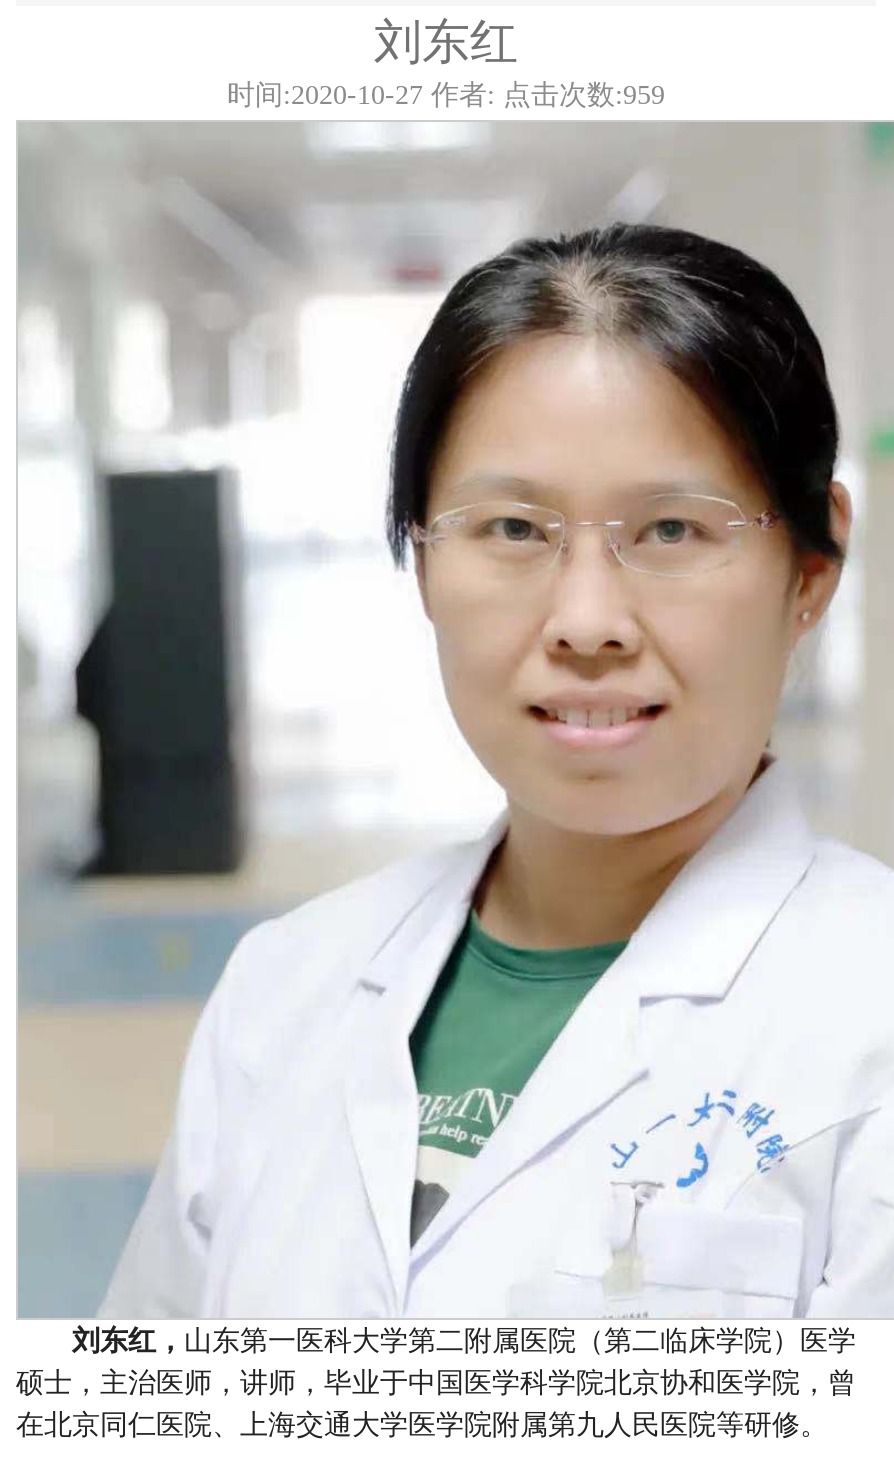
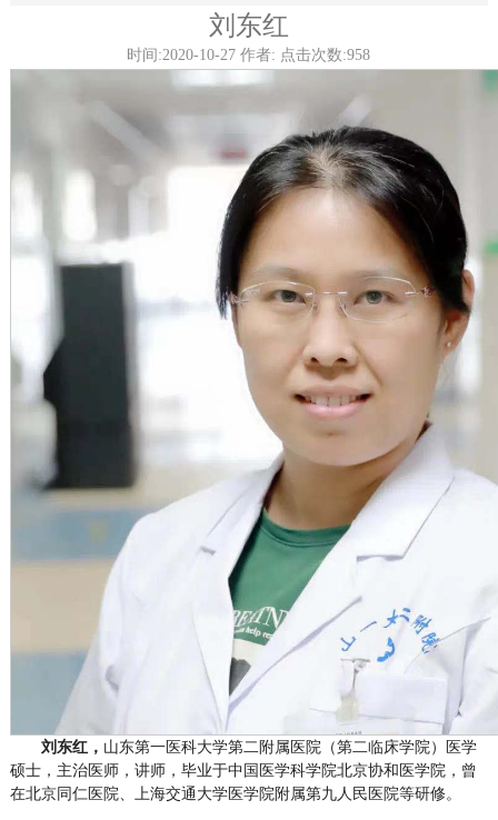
[227,80,665,110] 时间:2020-10-27 作者: 点击次数:959 -> [127,47,371,63] 时间:2020-10-27 作者: 点击次数:958

